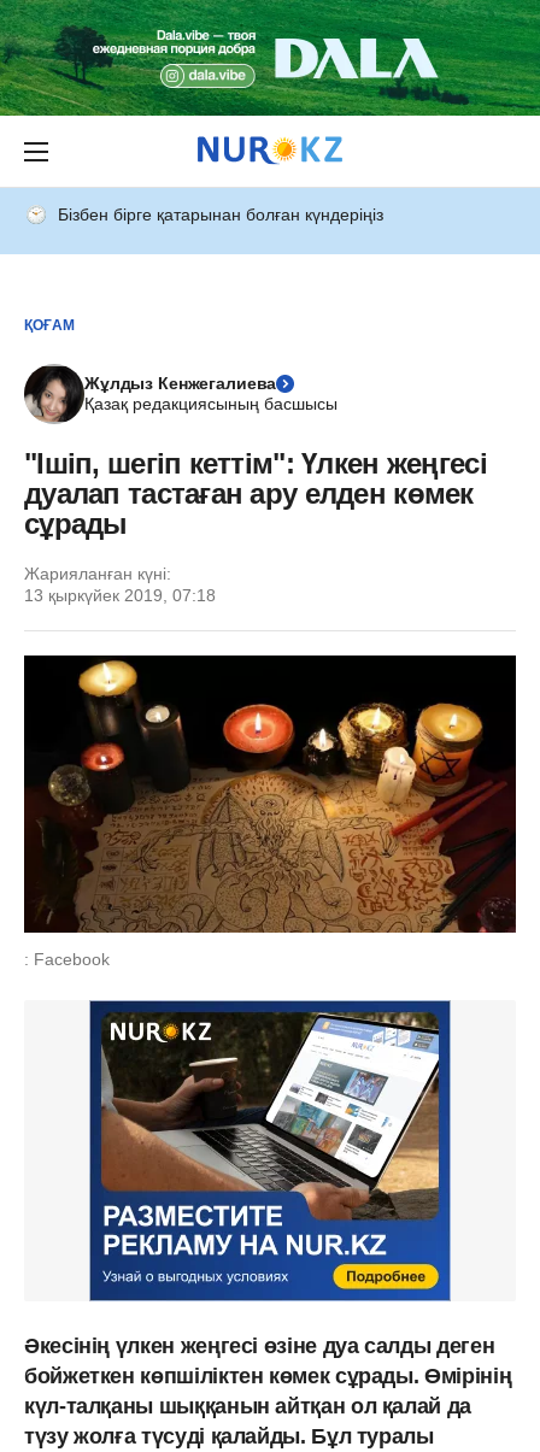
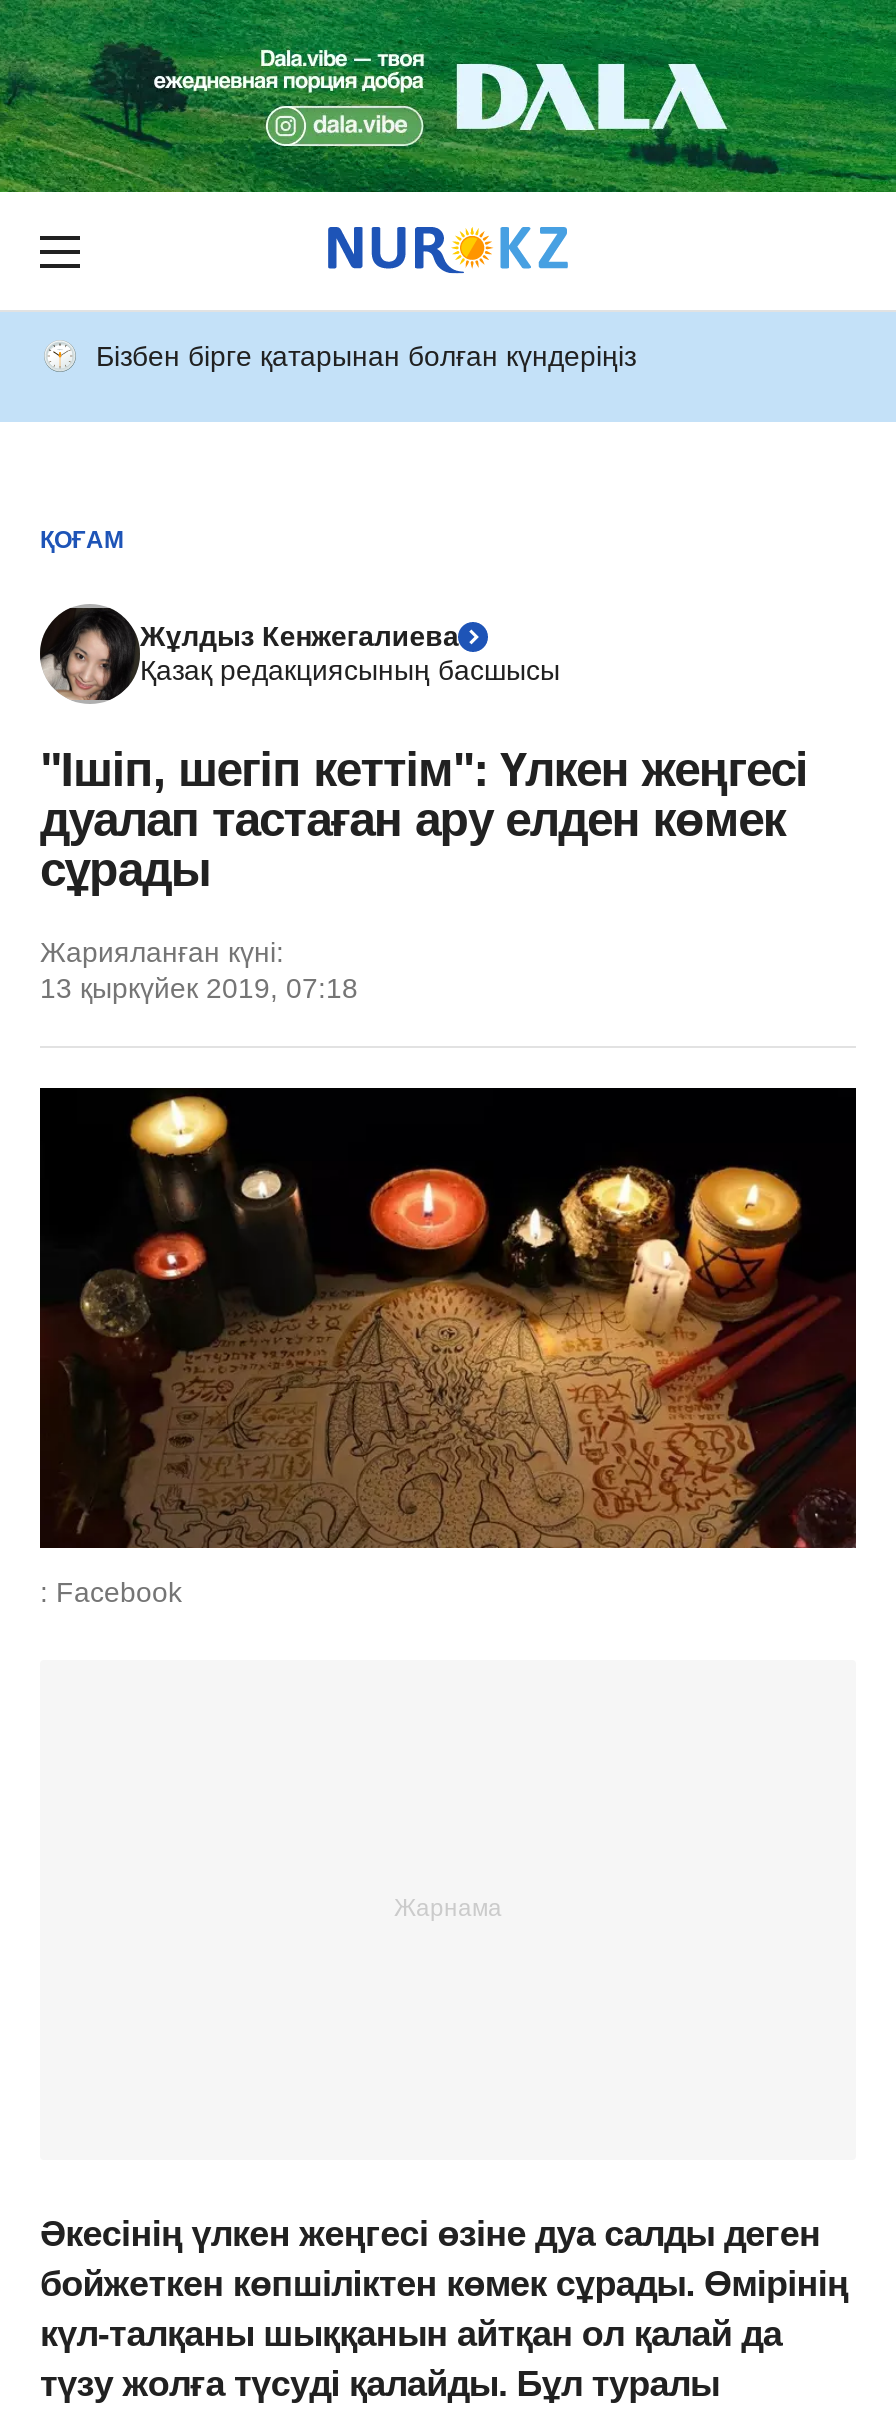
[88,999,452,1303] [image] -> none

